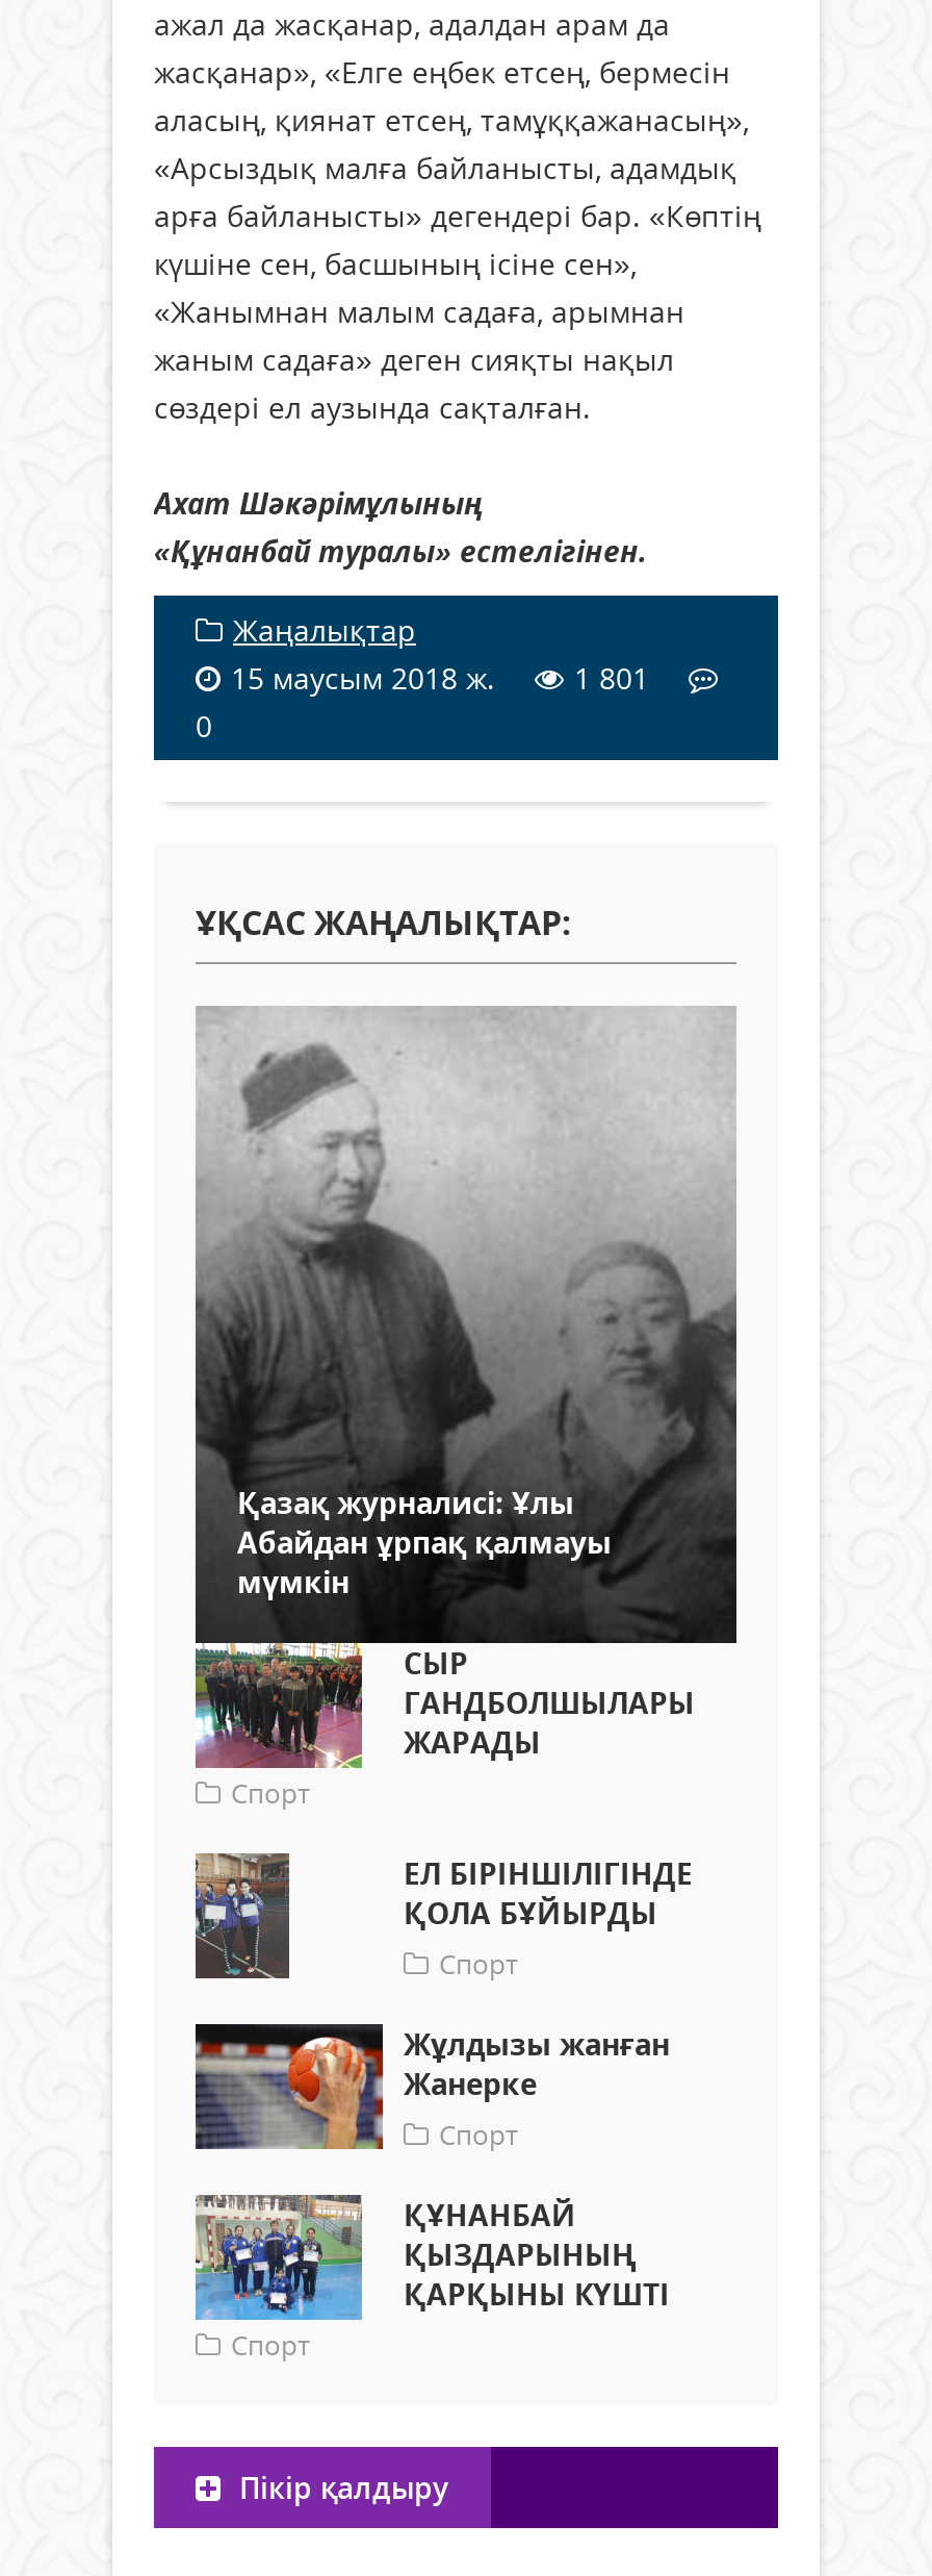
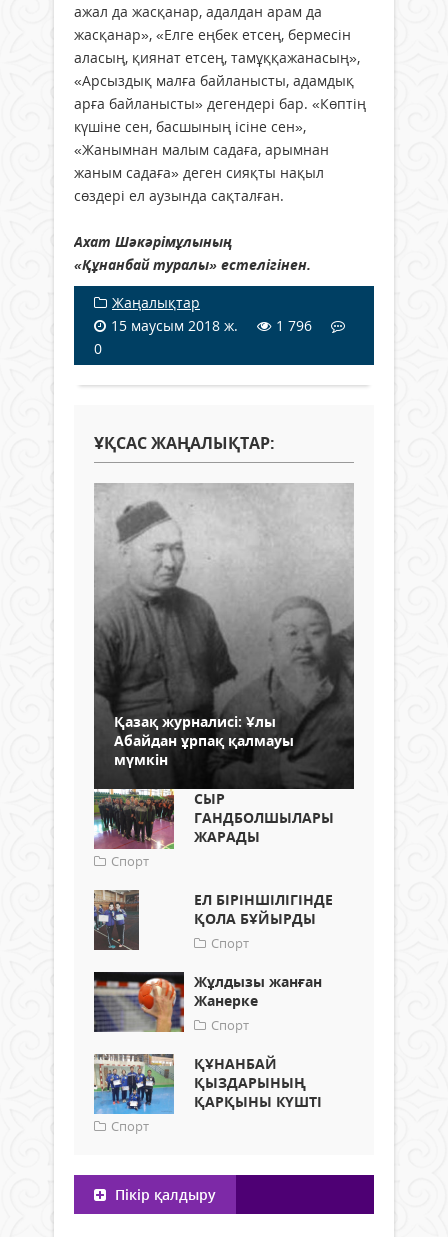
[231,658,649,698] 15 маусым 2018 ж. 1 801 -> [111,316,312,335] 15 маусым 2018 ж. 1 796

